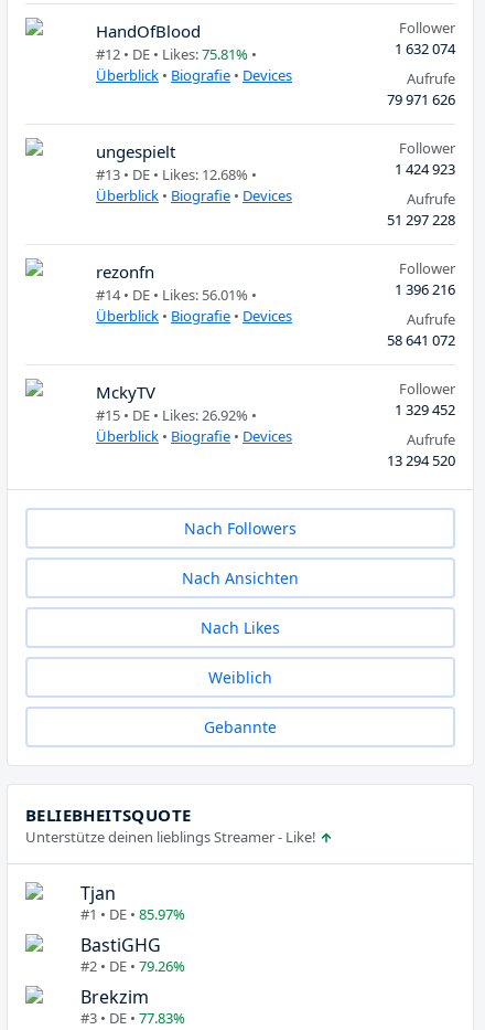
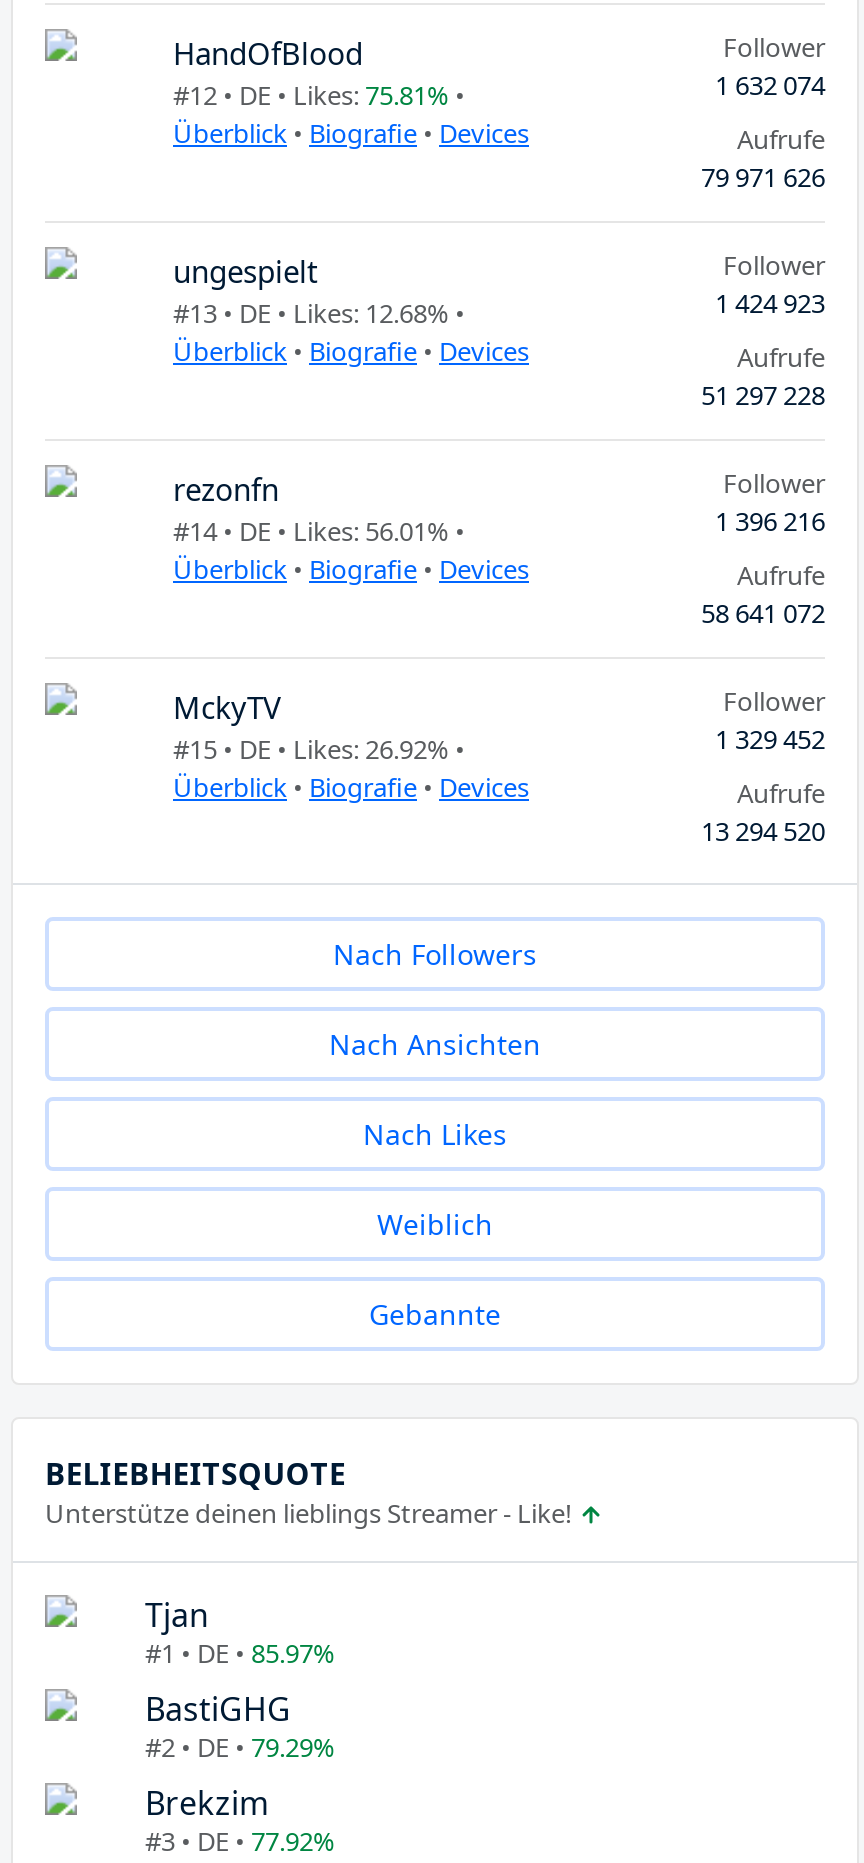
[80,956,185,976] #2 • DE • 79.26% -> [145,1729,335,1765] #2 • DE • 79.29%
[80,1008,185,1028] #3 • DE • 77.83% -> [145,1823,335,1859] #3 • DE • 77.92%

